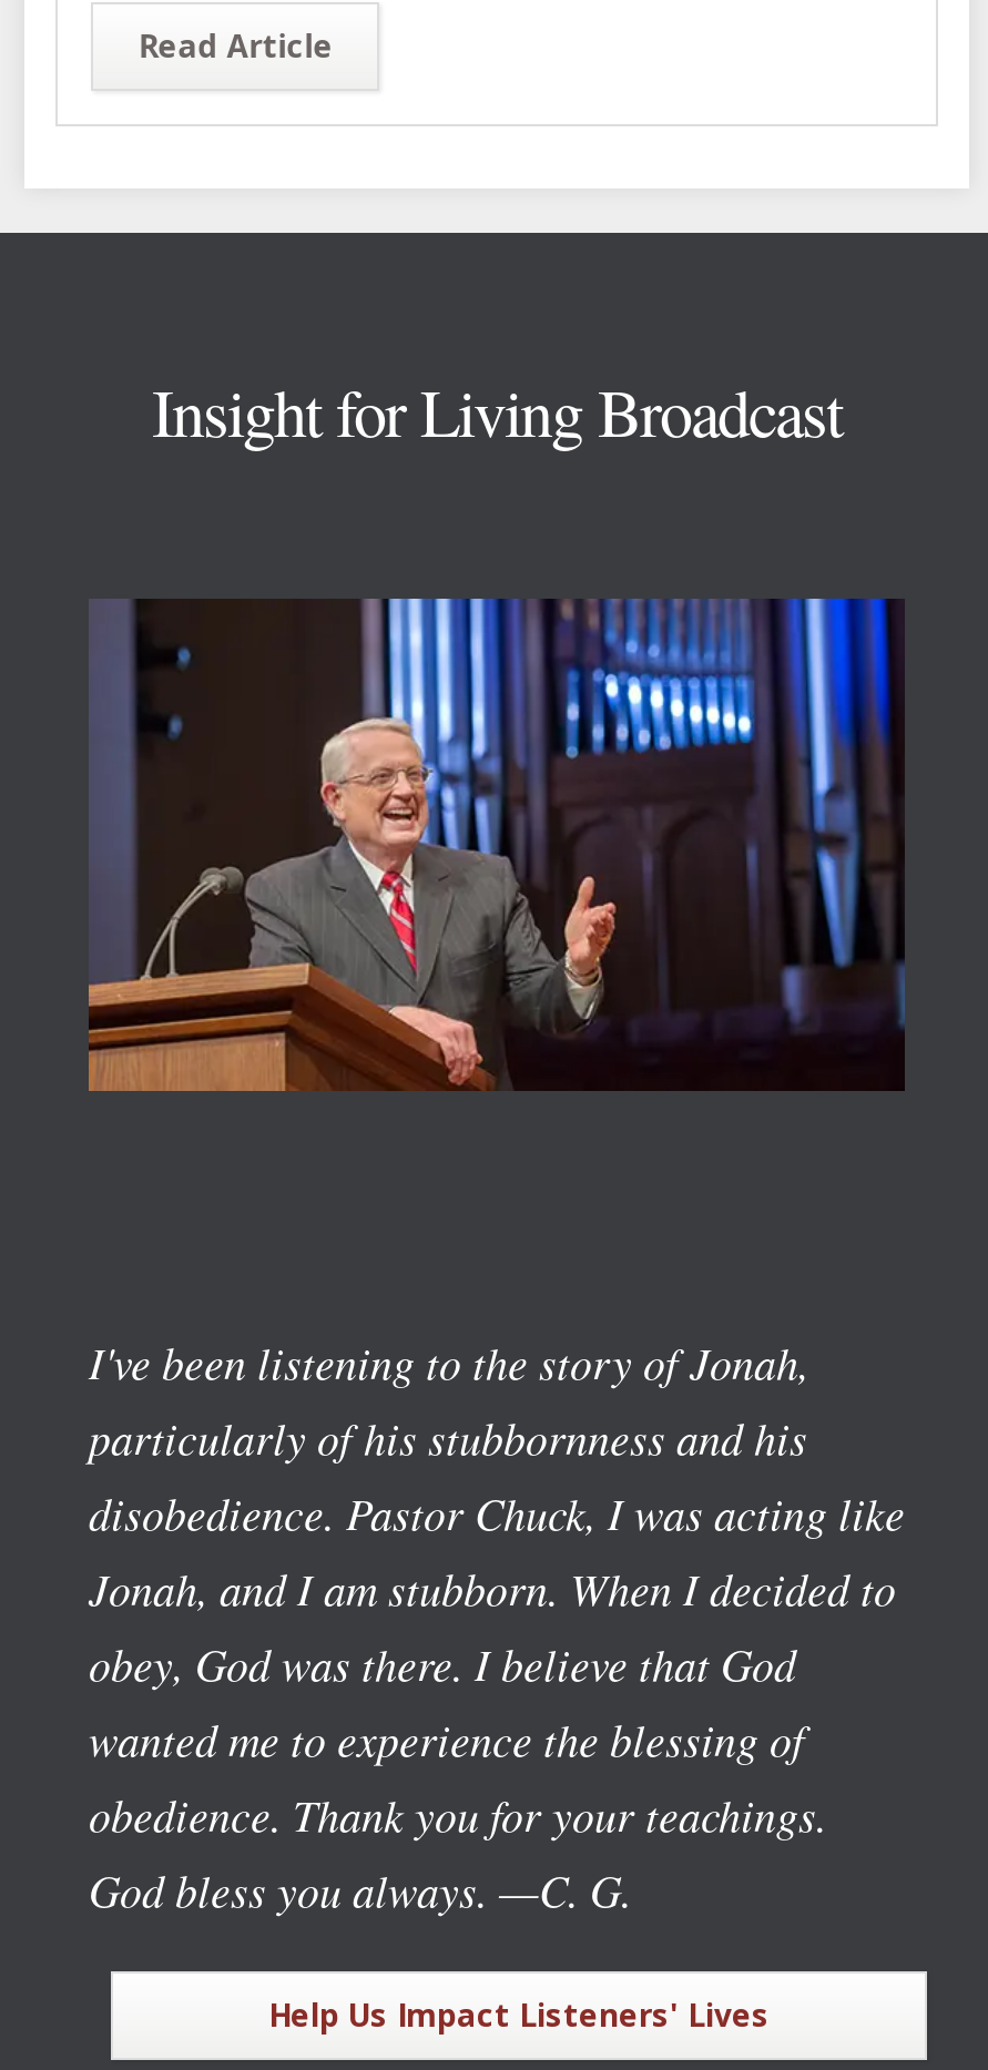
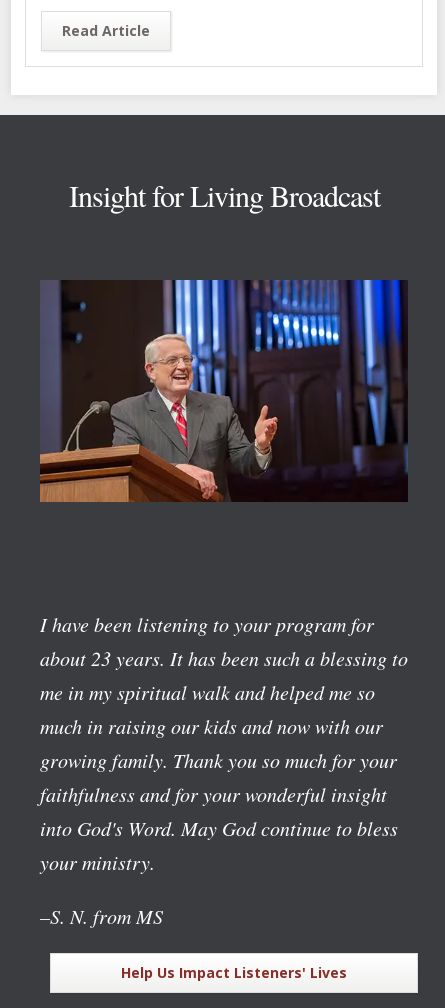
[89,1334,905,1919] I've been listening to the story of Jonah, | particularly of his stubbornness and his | disobedience. Pastor Chuck, I was acting like | Jonah, and I am stubborn. When I decided to | obey, God was there. I believe that God | wanted me to experience the blessing of | obedience. Thank you for your teachings. | God bless you always. —C. G. -> [40,611,408,929] I have been listening to your program for | about 23 years. It has been such a blessing to | me in my spiritual walk and helped me so | much in raising our kids and now with our | growing family. Thank you so much for your | faithfulness and for your wonderful insight | into God's Word. May God continue to bless | your ministry. | –S. N. from MS

